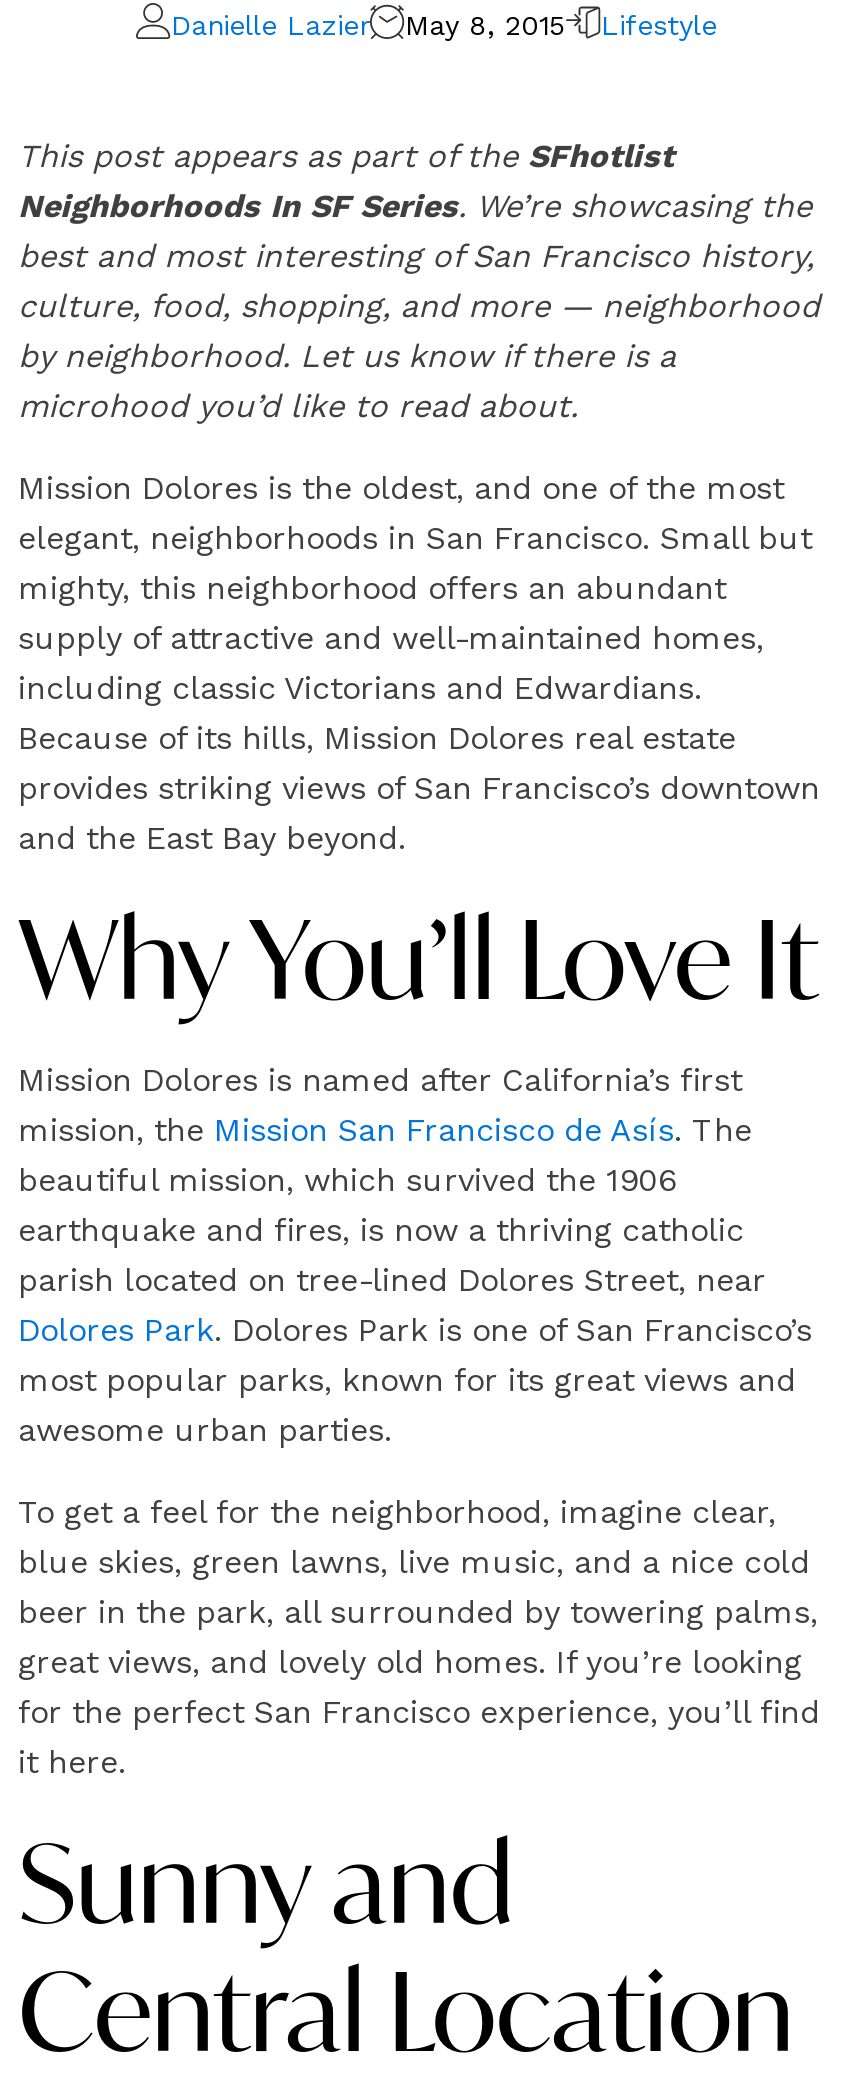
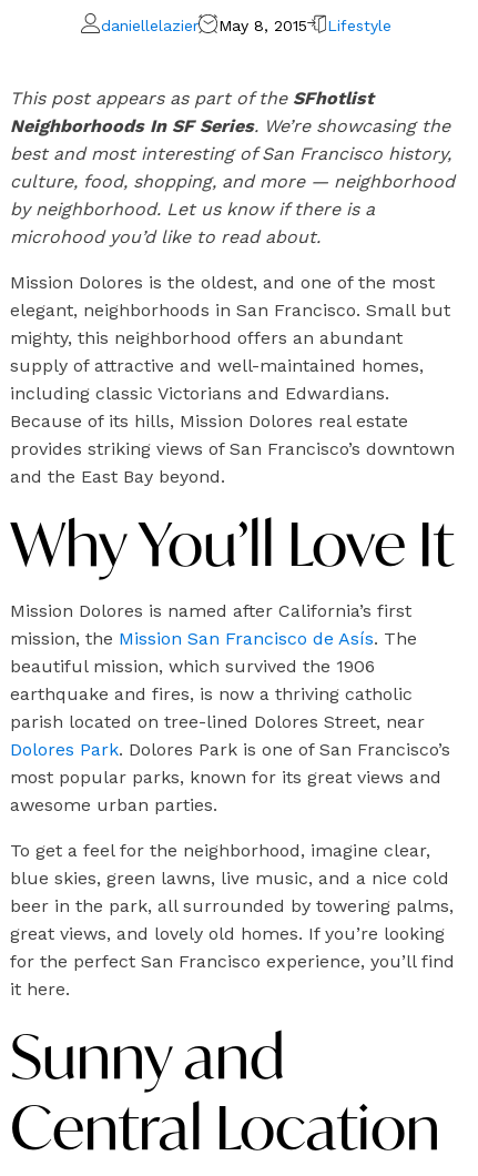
[171,9,369,41] Danielle Lazier -> [101,17,199,35] daniellelazier

